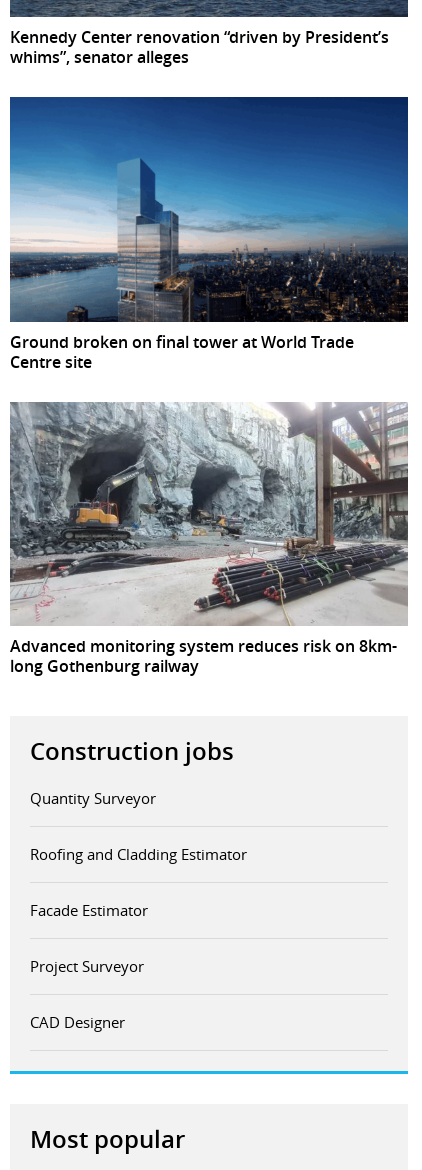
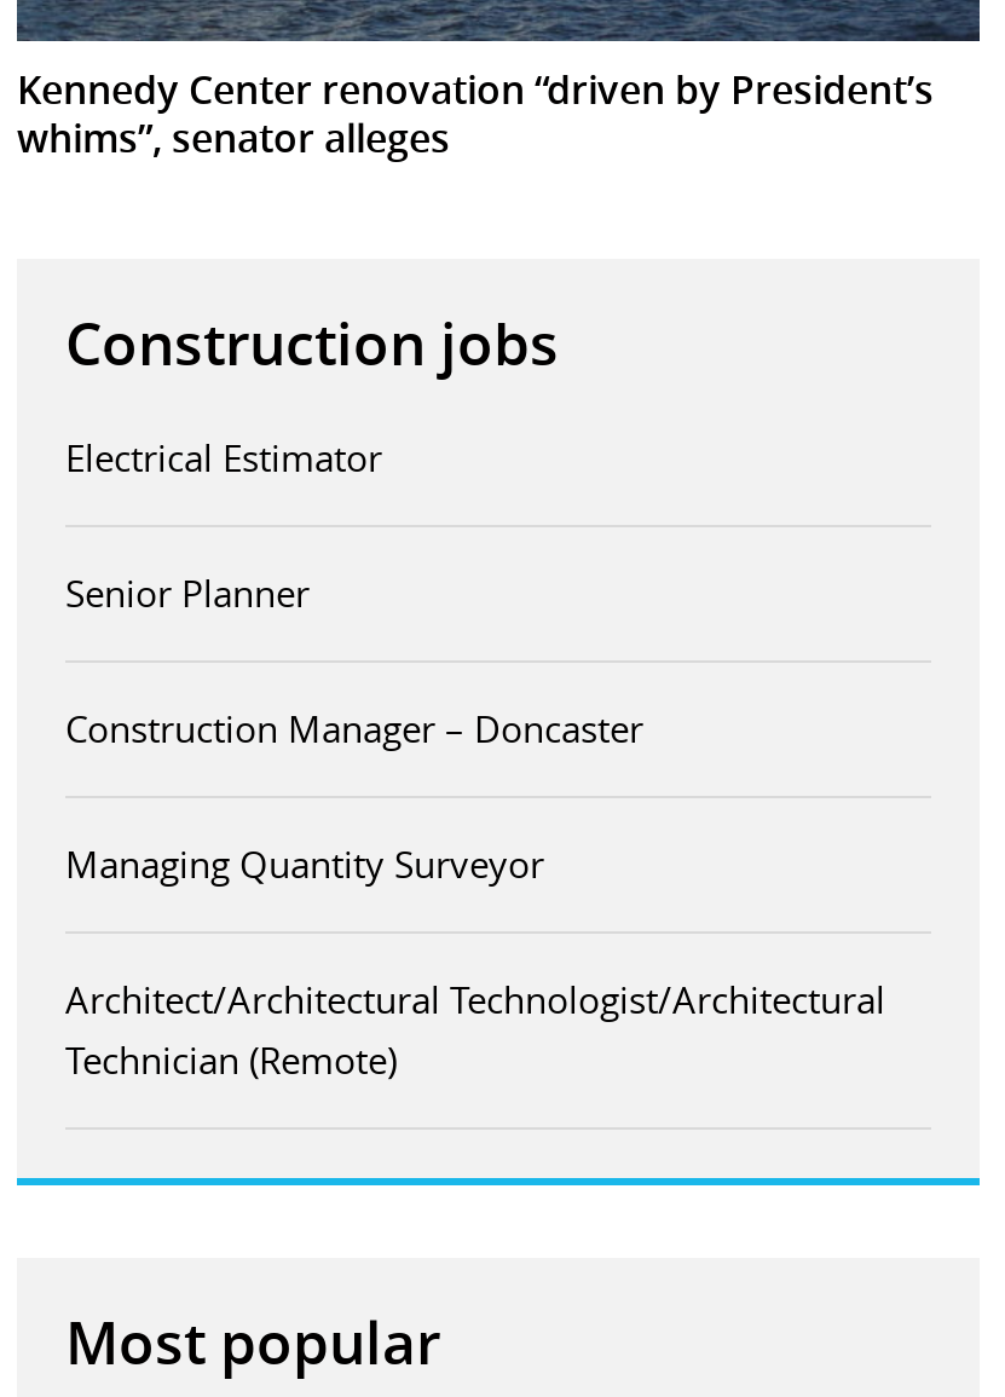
[9,96,408,372] [image] | Ground broken on final tower at World Trade | Centre site -> none
[10,401,408,677] [image] | Advanced monitoring system reduces risk on 8km- | long Gothenburg railway -> none
moved [30,735,234,767] -> [65,306,559,383]: Construction jobs
[30,788,156,808] Quantity Surveyor -> [65,434,382,482] Electrical Estimator
[30,844,247,864] Roofing and Cladding Estimator -> [65,569,310,618] Senior Planner
[30,900,148,920] Facade Estimator -> [65,705,643,753] Construction Manager – Doncaster
[30,956,144,976] Project Surveyor -> [65,840,544,889] Managing Quantity Surveyor
[30,1012,125,1032] CAD Designer -> [65,976,885,1084] Architect/Architectural Technologist/Architectural | Technician (Remote)

